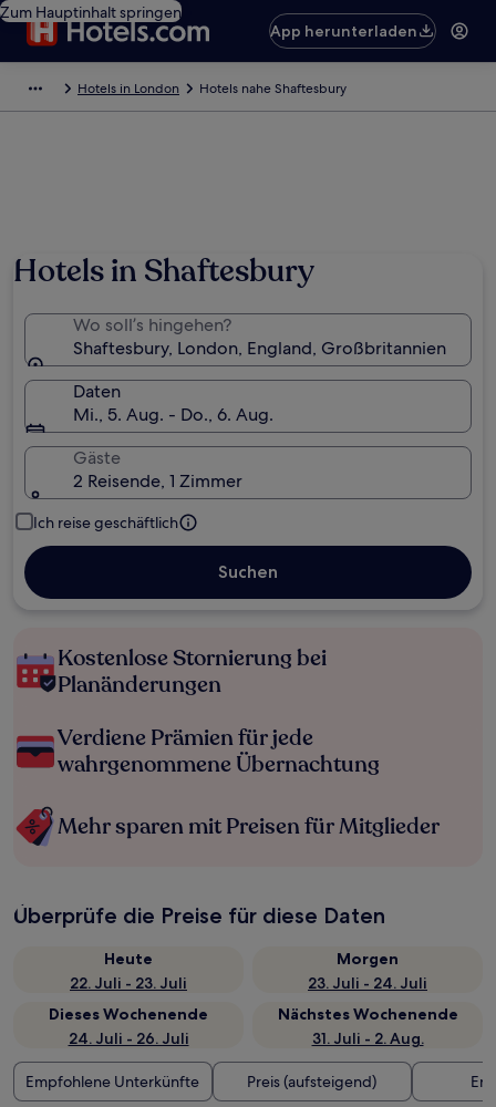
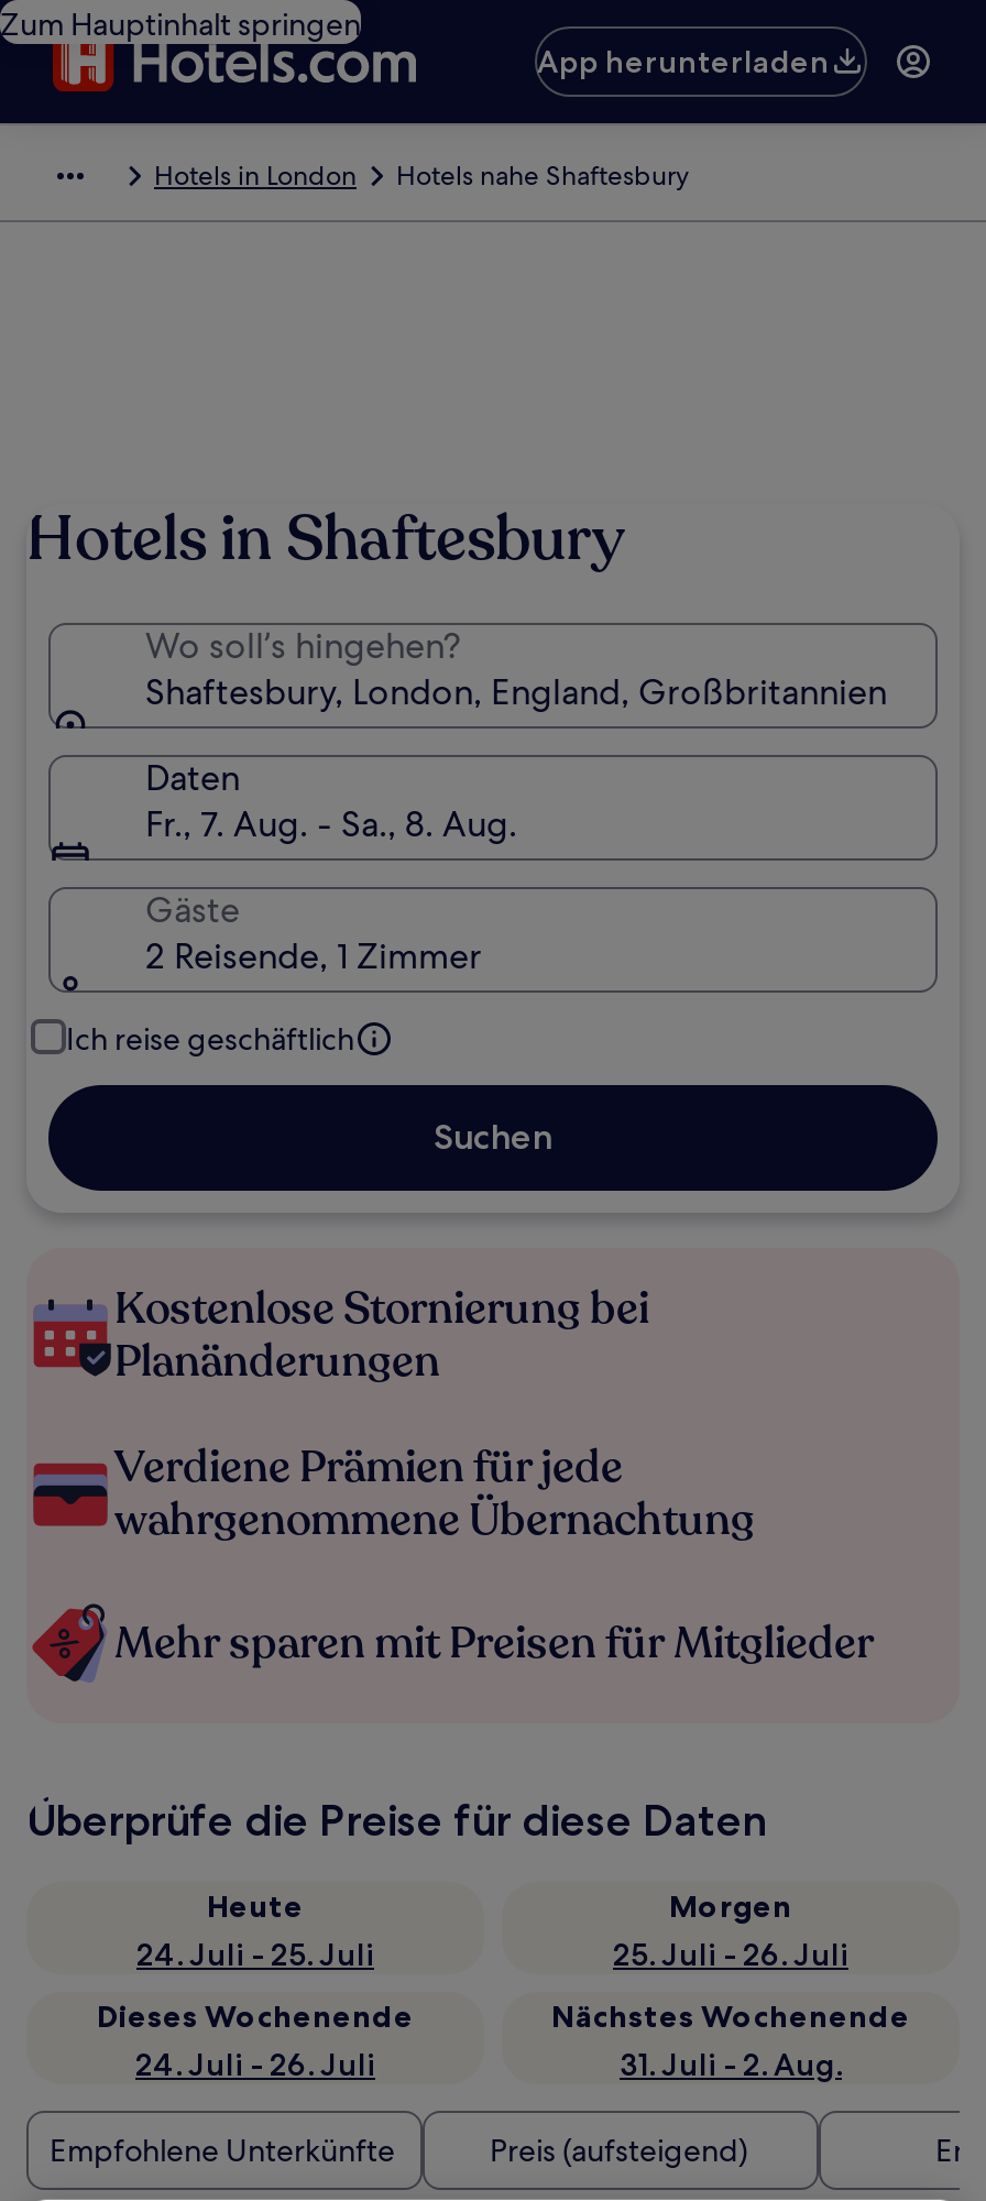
[73,403,273,426] Mi., 5. Aug. - Do., 6. Aug. -> [145,801,517,847] Fr., 7. Aug. - Sa., 8. Aug.
[70,973,187,993] 22. Juli - 23. Juli -> [136,1935,374,1974] 24. Juli - 25. Juli
[308,973,427,993] 23. Juli - 24. Juli -> [613,1935,848,1974] 25. Juli - 26. Juli

